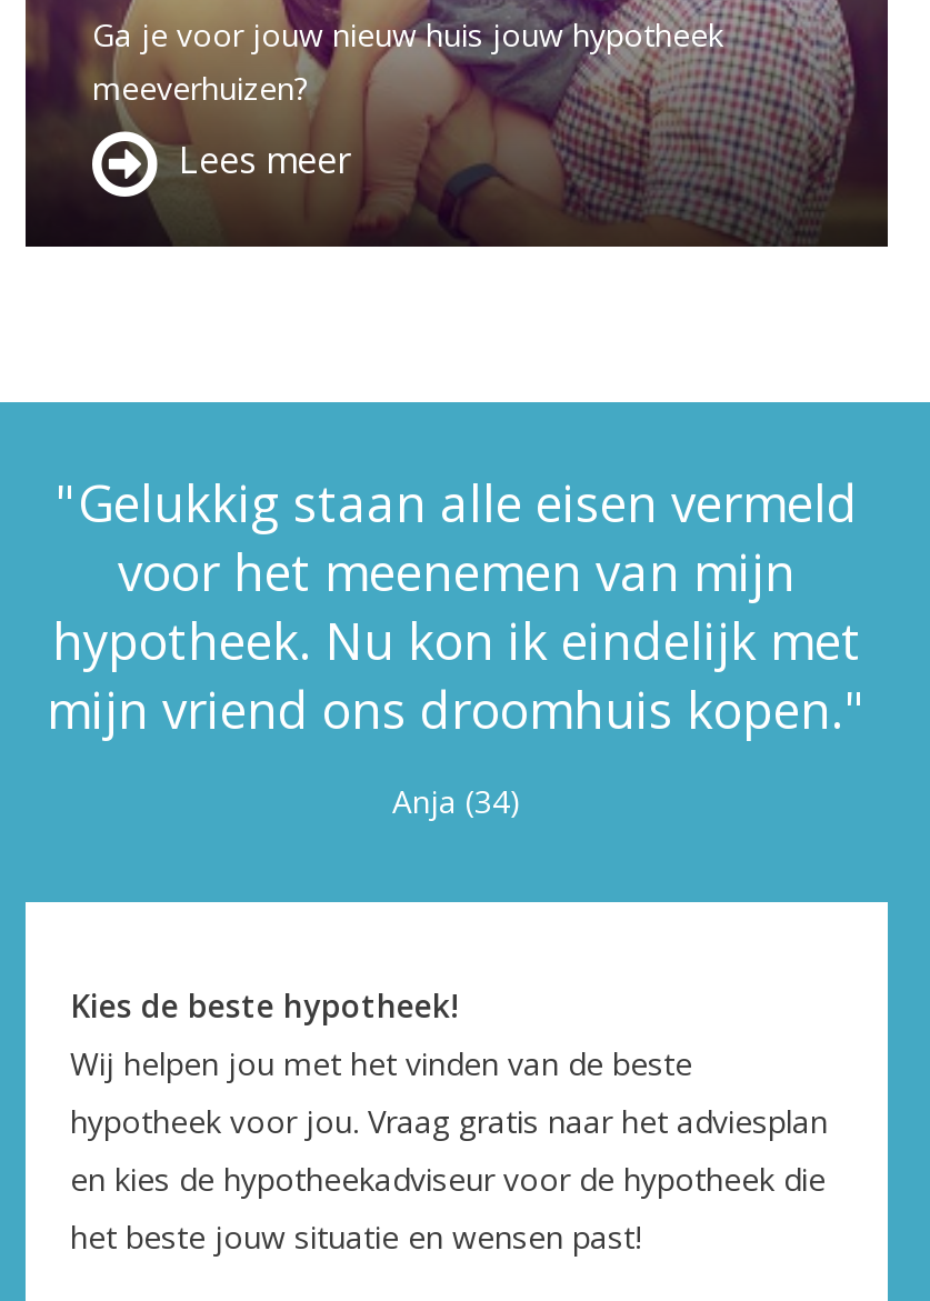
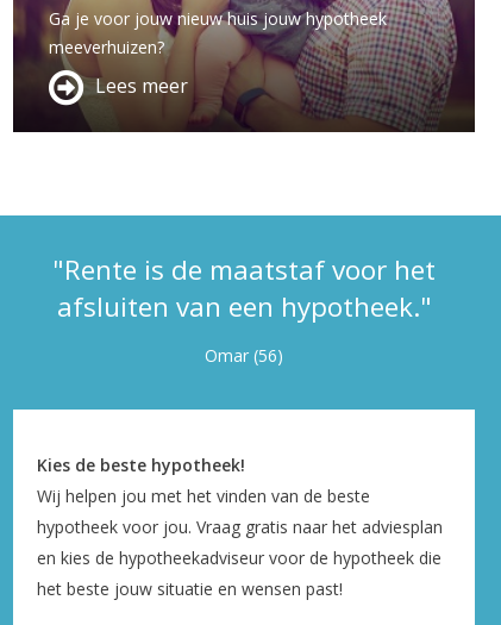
[47,469,867,744] "Gelukkig staan alle eisen vermeld | voor het meenemen van mijn | hypotheek. Nu kon ik eindelijk met | mijn vriend ons droomhuis kopen." -> [52,251,436,325] "Rente is de maatstaf voor het | afsluiten van een hypotheek."
[392,780,521,822] Anja (34) -> [205,344,283,367] Omar (56)

